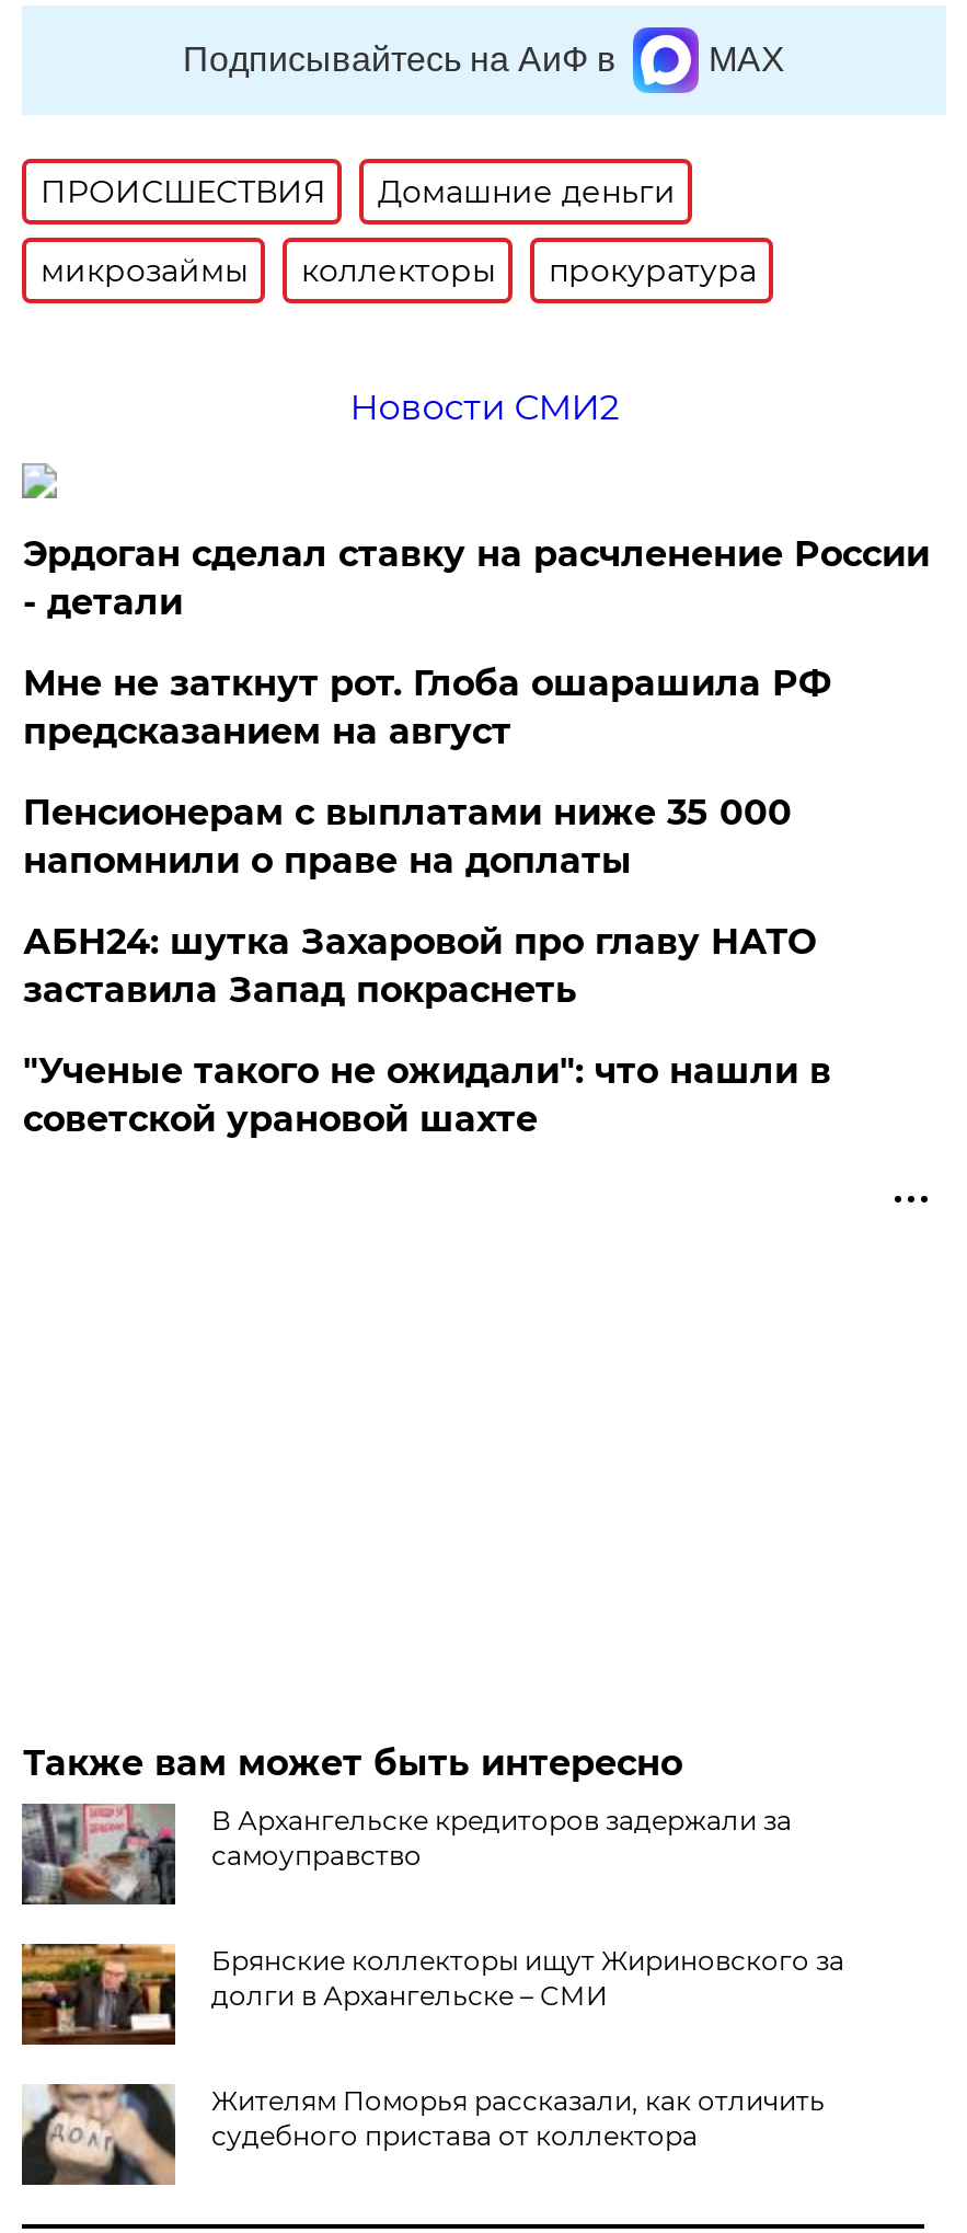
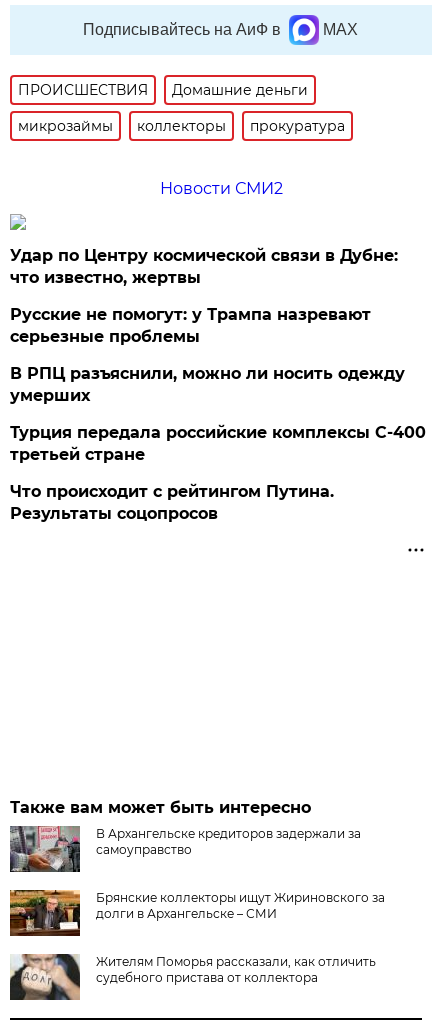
[23,533,930,623] Эрдоган сделал ставку на расчленение России | - детали -> [10,246,398,287] Удар по Центру космической связи в Дубне: | что известно, жертвы
[23,662,831,752] Мне не заткнут рот. Глоба ошарашила РФ | предсказанием на август -> [10,305,371,346] Русские не помогут: у Трампа назревают | серьезные проблемы
[23,792,792,881] Пенсионерам с выплатами ниже 35 000 | напомнили о праве на доплаты -> [10,364,405,405] В РПЦ разъяснили, можно ли носить одежду | умерших
[23,921,816,1011] АБН24: шутка Захаровой про главу НАТО | заставила Запад покраснеть -> [10,423,426,464] Турция передала российские комплексы С-400 | третьей стране
[23,1050,831,1140] "Ученые такого не ожидали": что нашли в | советской урановой шахте -> [10,482,334,523] Что происходит с рейтингом Путина. | Результаты соцопросов

